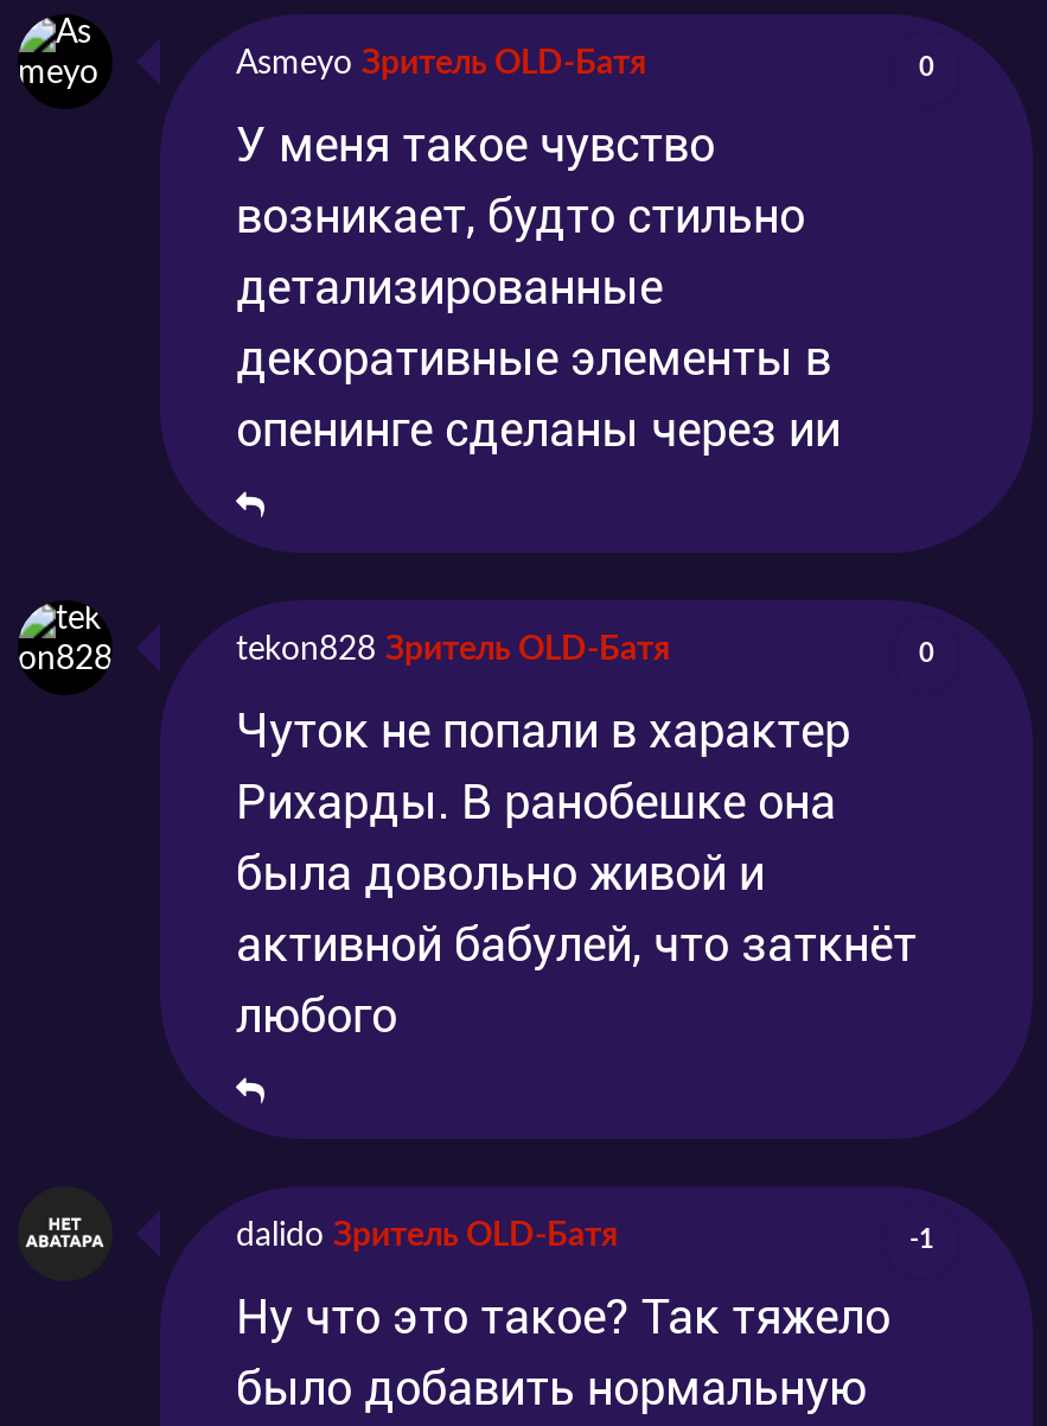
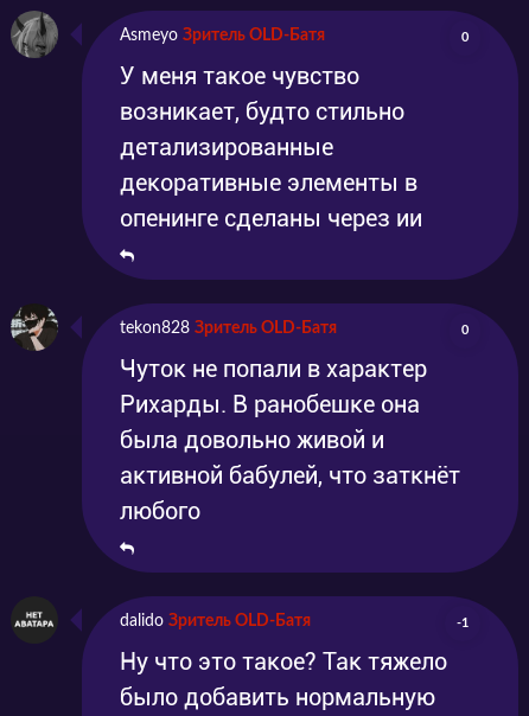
[18,14,113,109] [image] -> [11,11,59,58] [image]
[18,603,113,695] [image] -> [9,306,58,352] [image]

